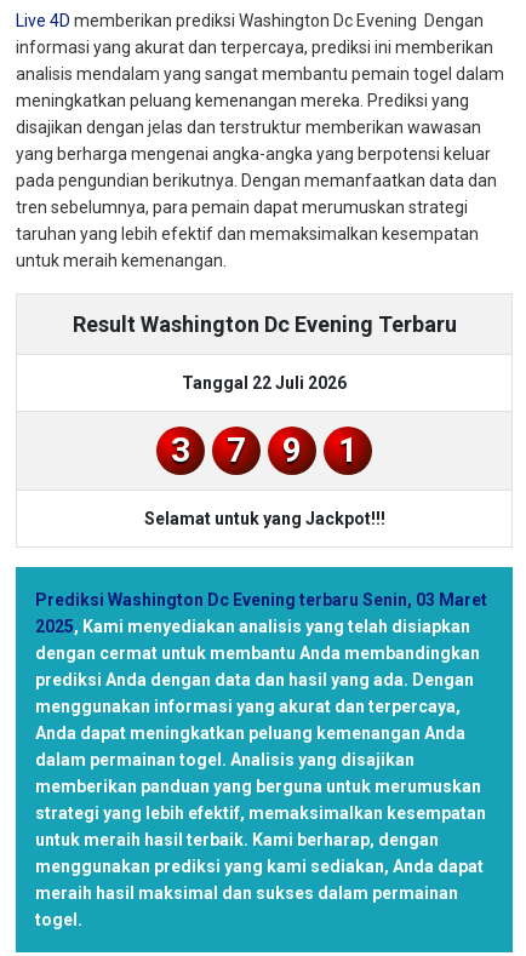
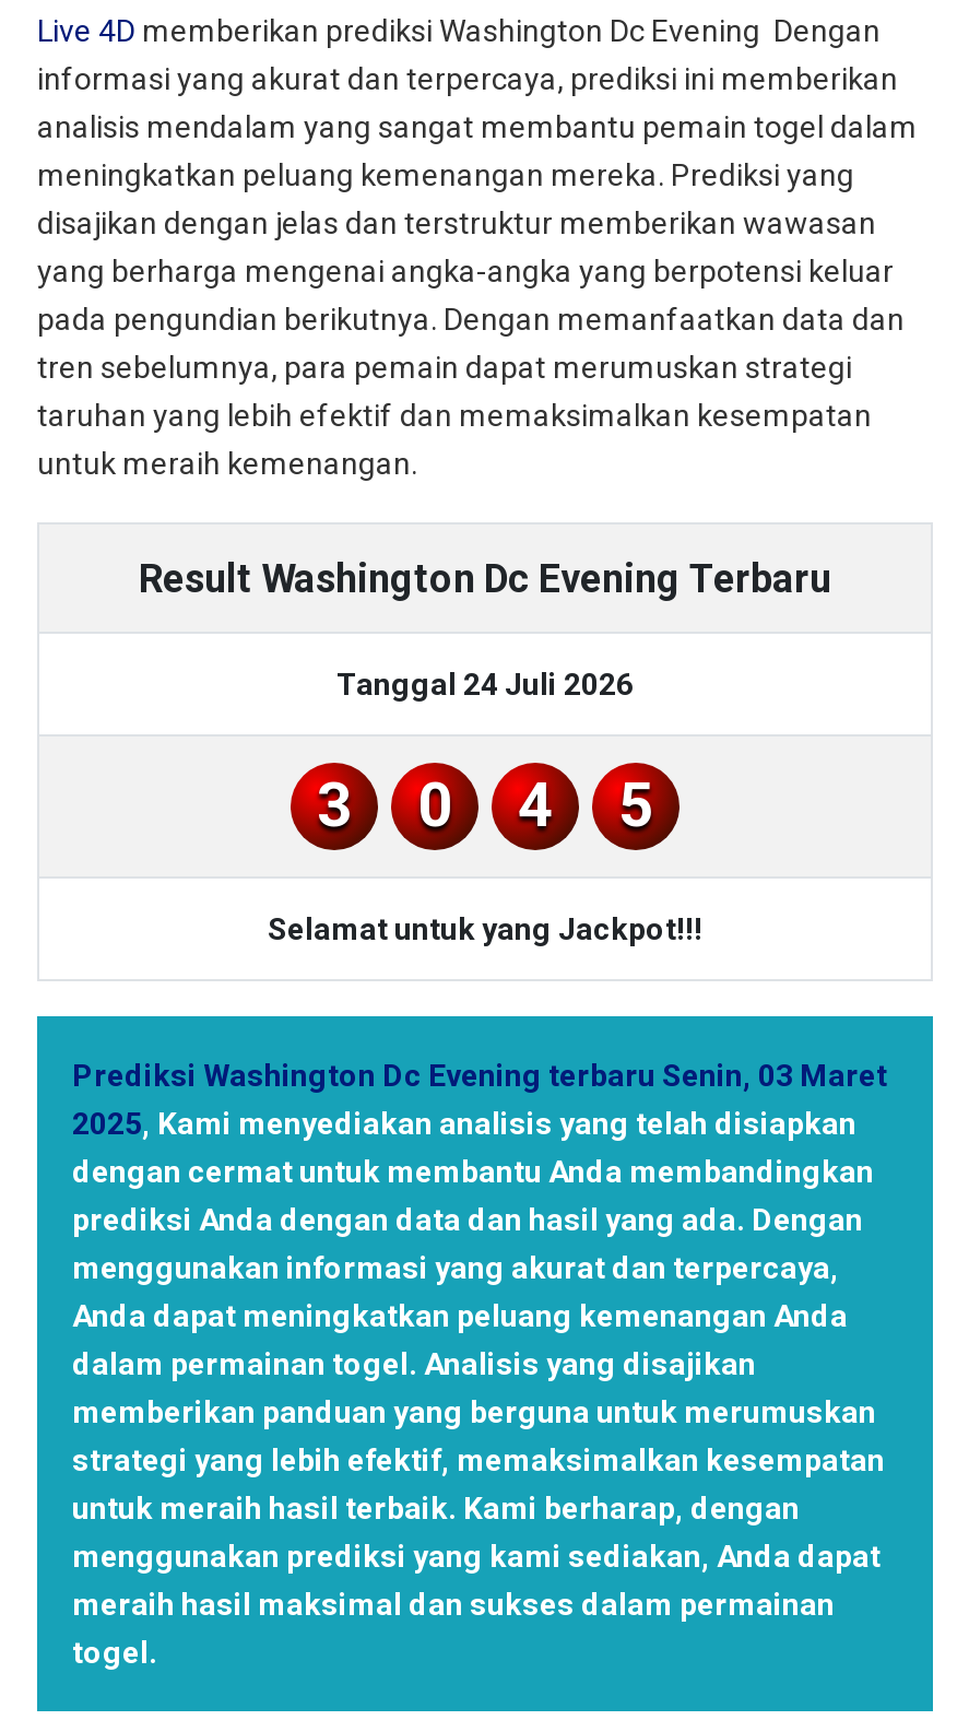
[182,373,347,392] Tanggal 22 Juli 2026 -> [336,666,634,701] Tanggal 24 Juli 2026
[227,430,246,470] 7 -> [417,768,452,841] 0
[282,430,302,470] 9 -> [518,768,553,841] 4
[338,430,358,470] 1 -> [618,768,653,841] 5

